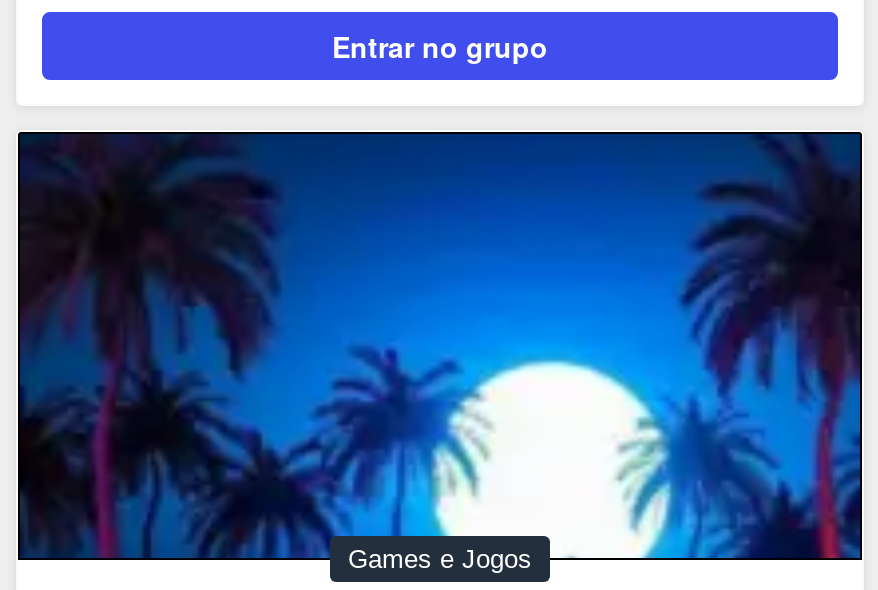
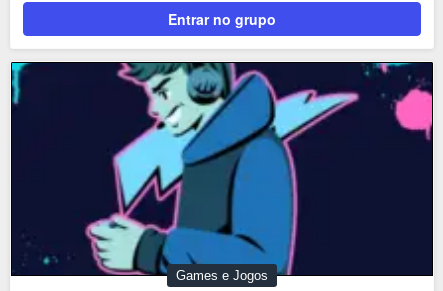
[18,132,862,560] [image] -> [11,62,433,276] [image]

